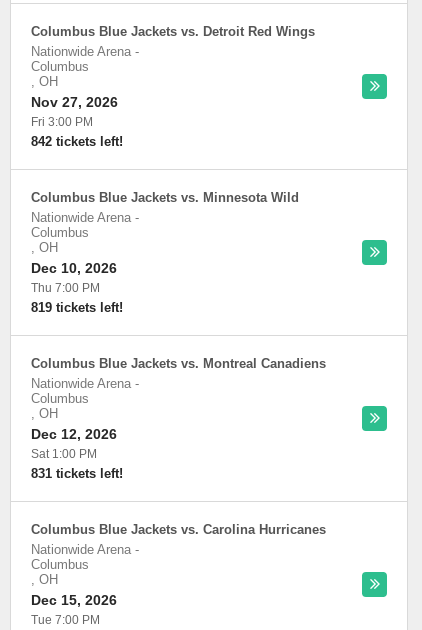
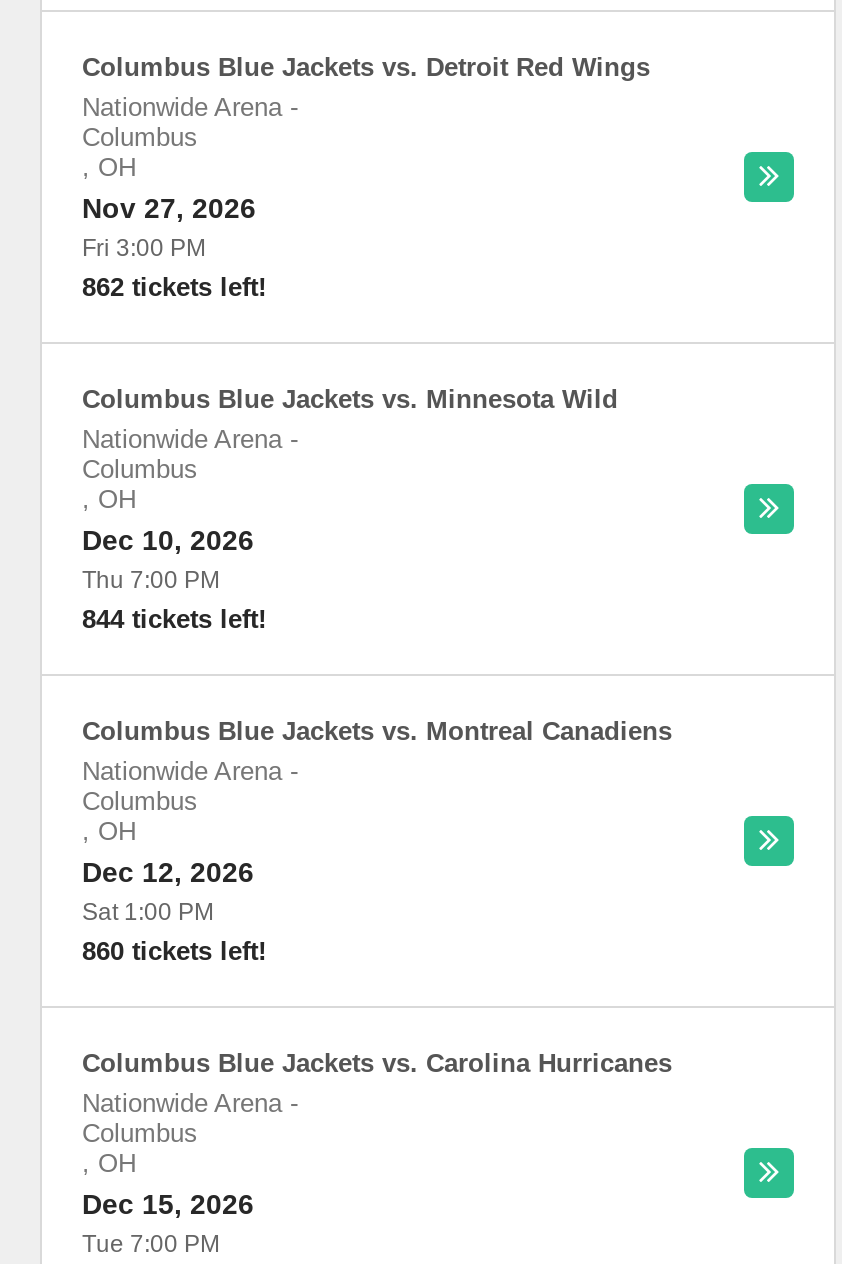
[31,134,123,149] 842 tickets left! -> [82,272,266,302] 862 tickets left!
[31,300,123,315] 819 tickets left! -> [82,604,266,634] 844 tickets left!
[31,466,123,481] 831 tickets left! -> [82,936,266,966] 860 tickets left!

